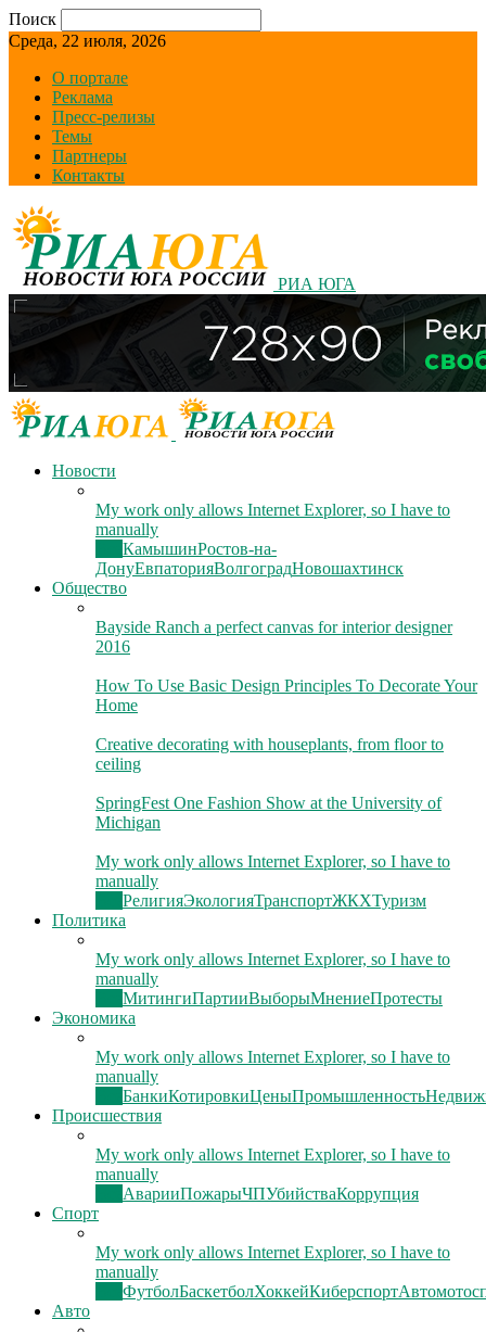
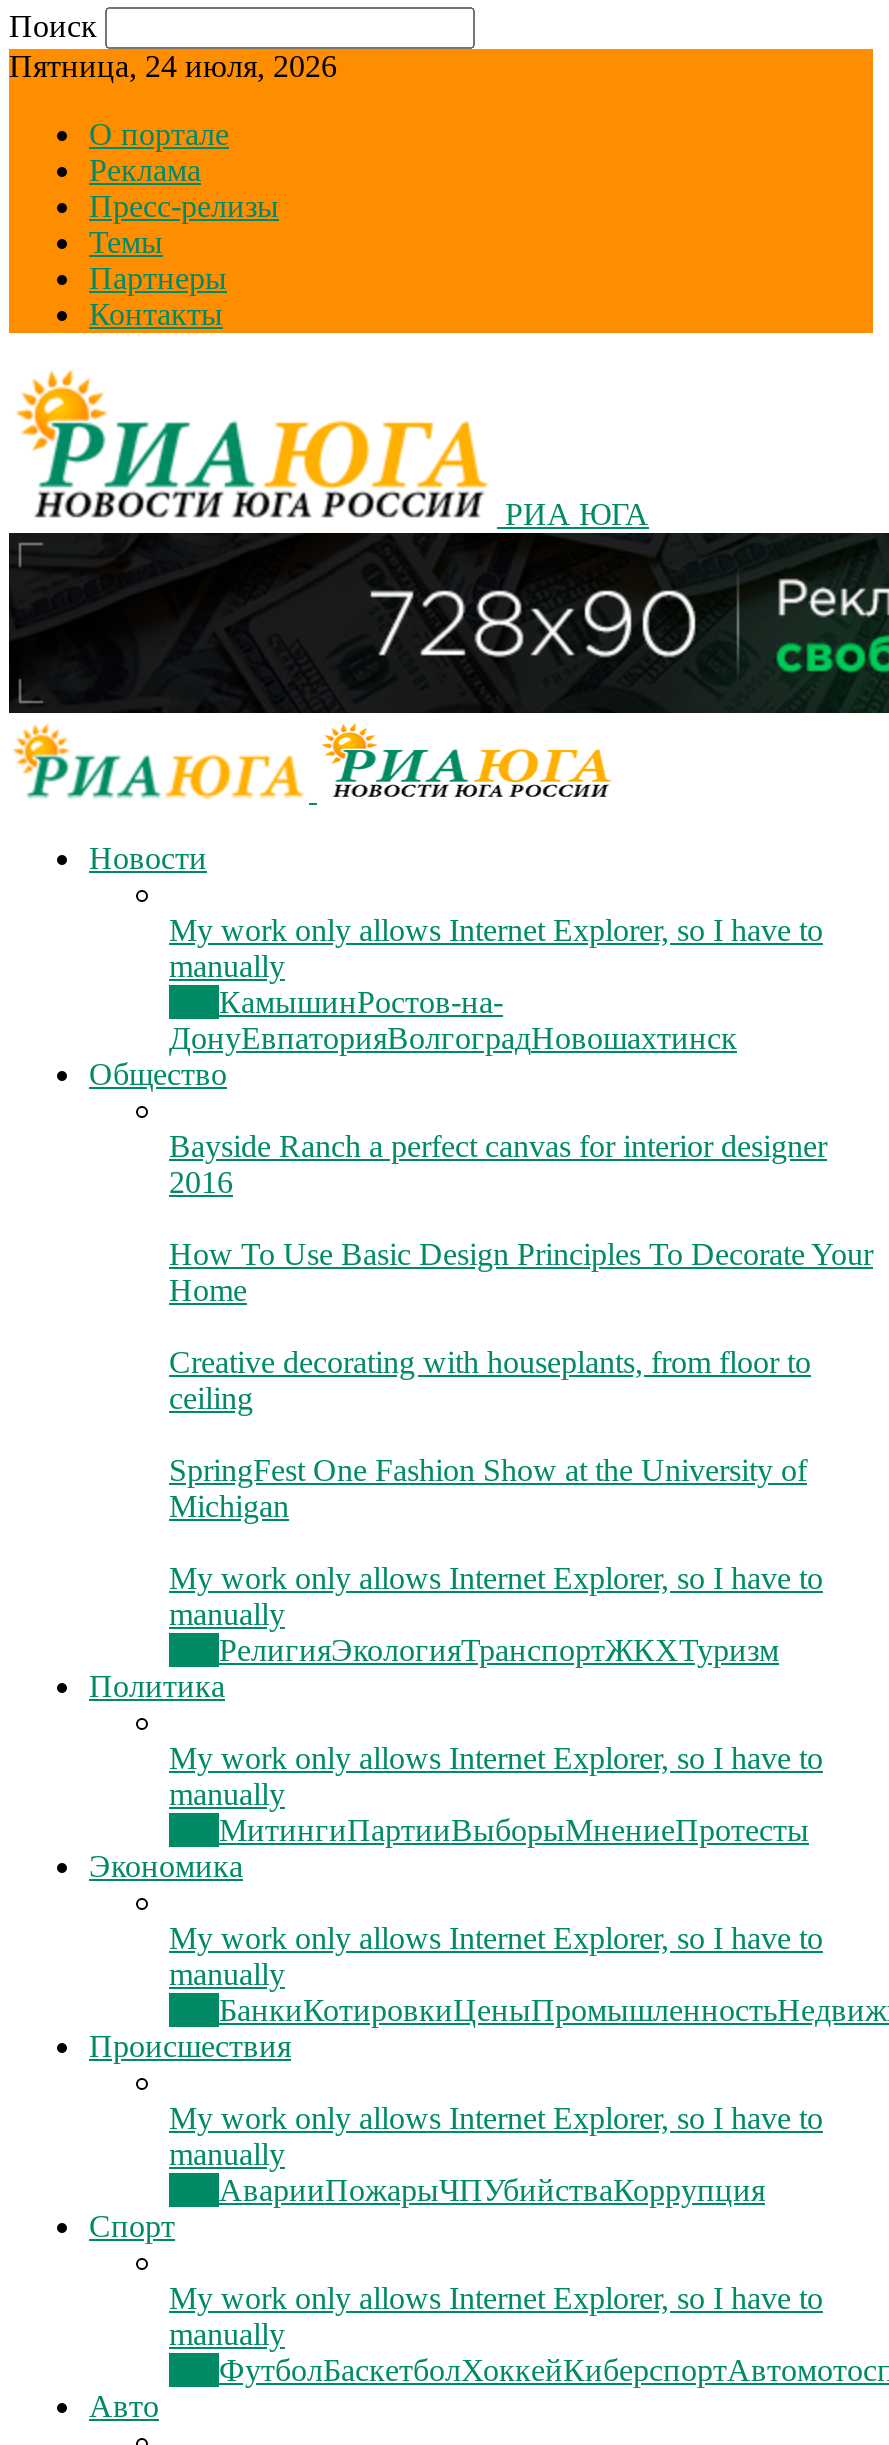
[9,31,166,50] Среда, 22 июля, 2026 -> [9,49,337,83] Пятница, 24 июля, 2026

